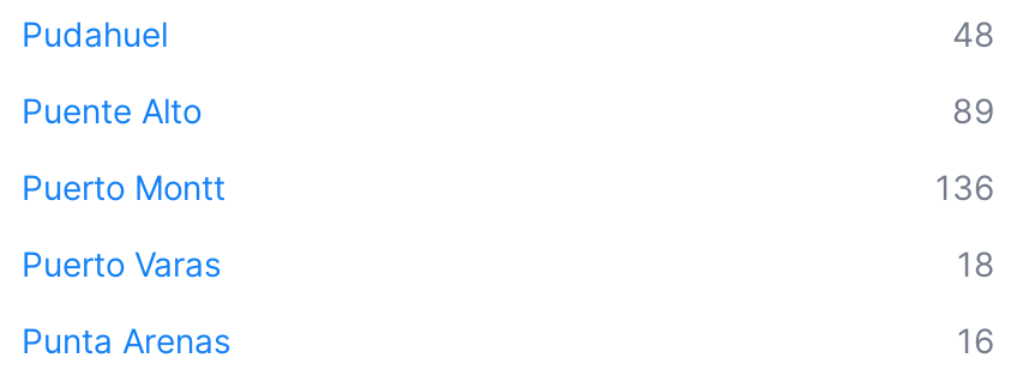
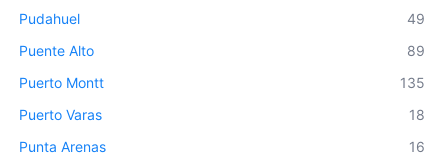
[952,12,995,53] 48 -> [407,10,425,27] 49
[935,165,995,206] 136 -> [400,74,425,91] 135

